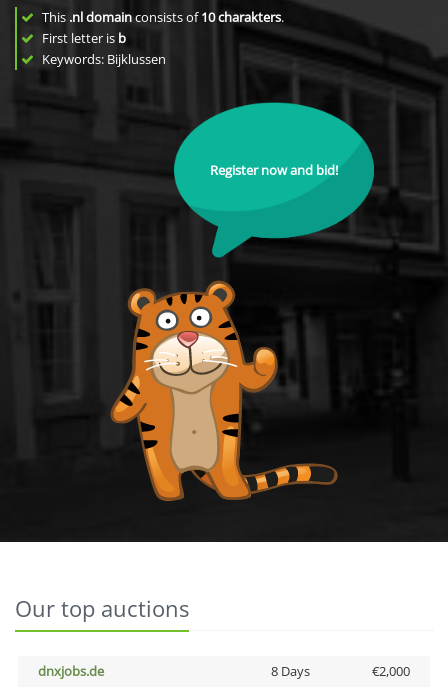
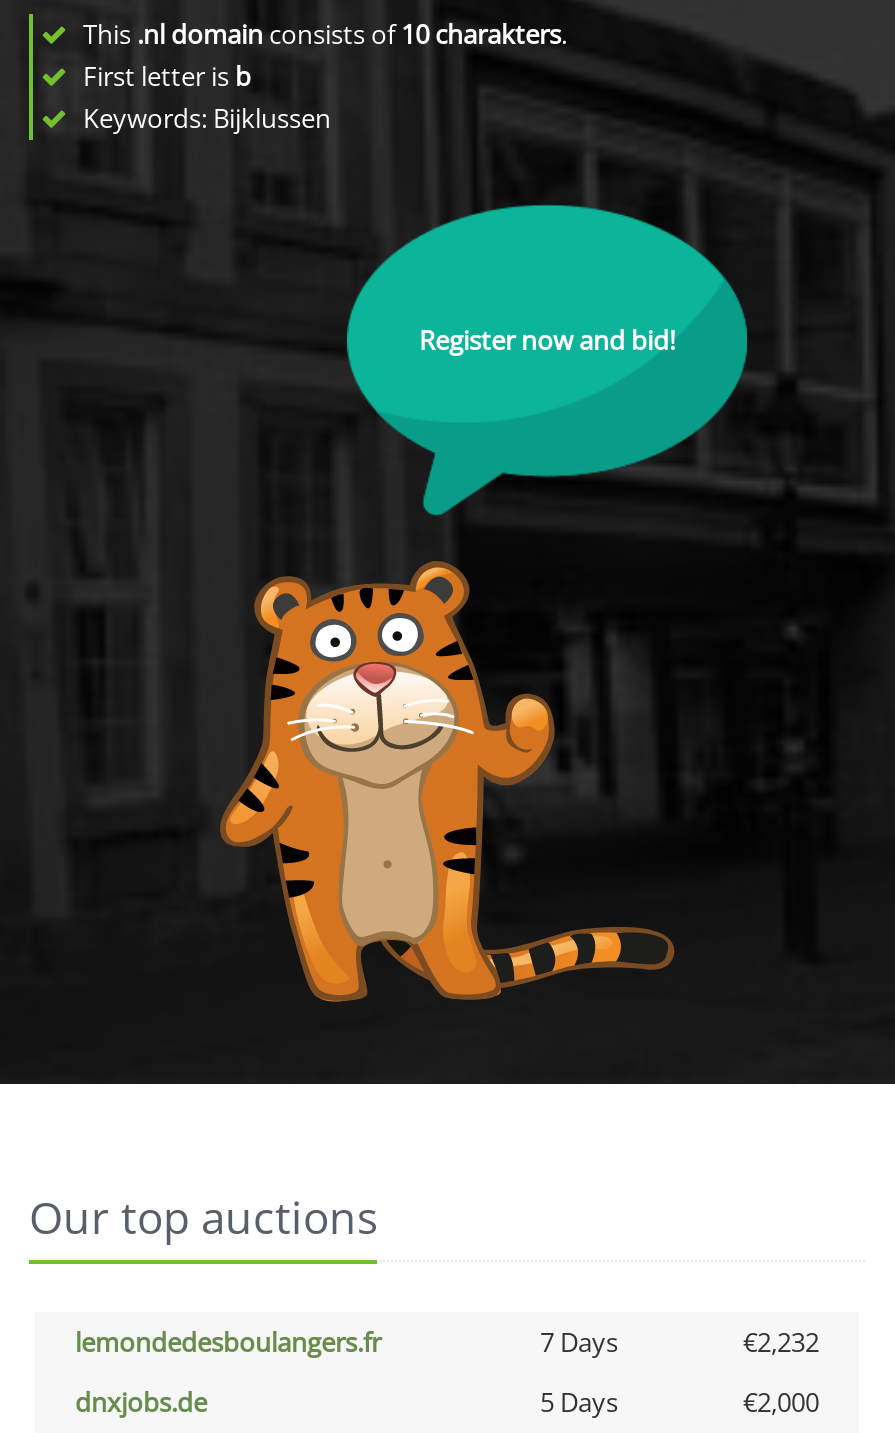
none -> [75,1324,819,1360] lemondedesboulangers.fr | 7 Days | €2,232
[270,662,309,680] 8 Days -> [540,1384,618,1420] 5 Days

